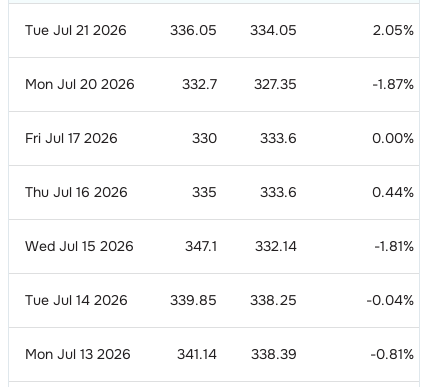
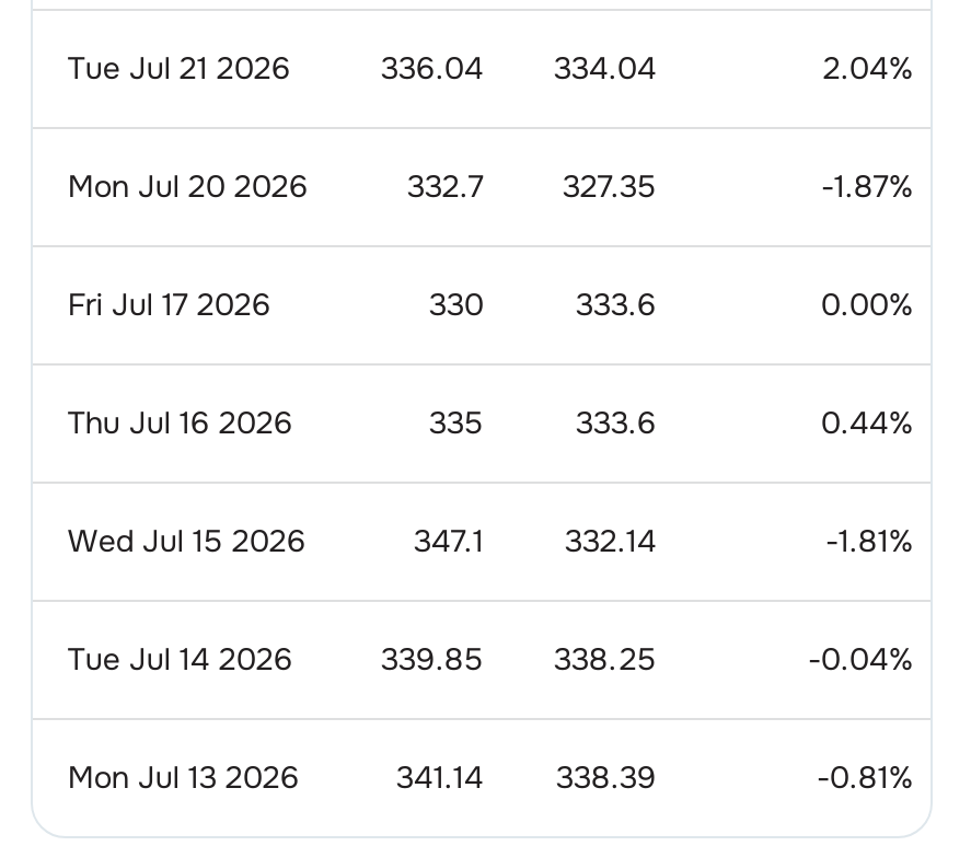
[170,21,217,39] 336.05 -> [381,48,484,88] 336.04
[250,21,297,39] 334.05 -> [554,48,657,88] 334.04
[373,21,414,39] 2.05% -> [823,48,913,88] 2.04%

